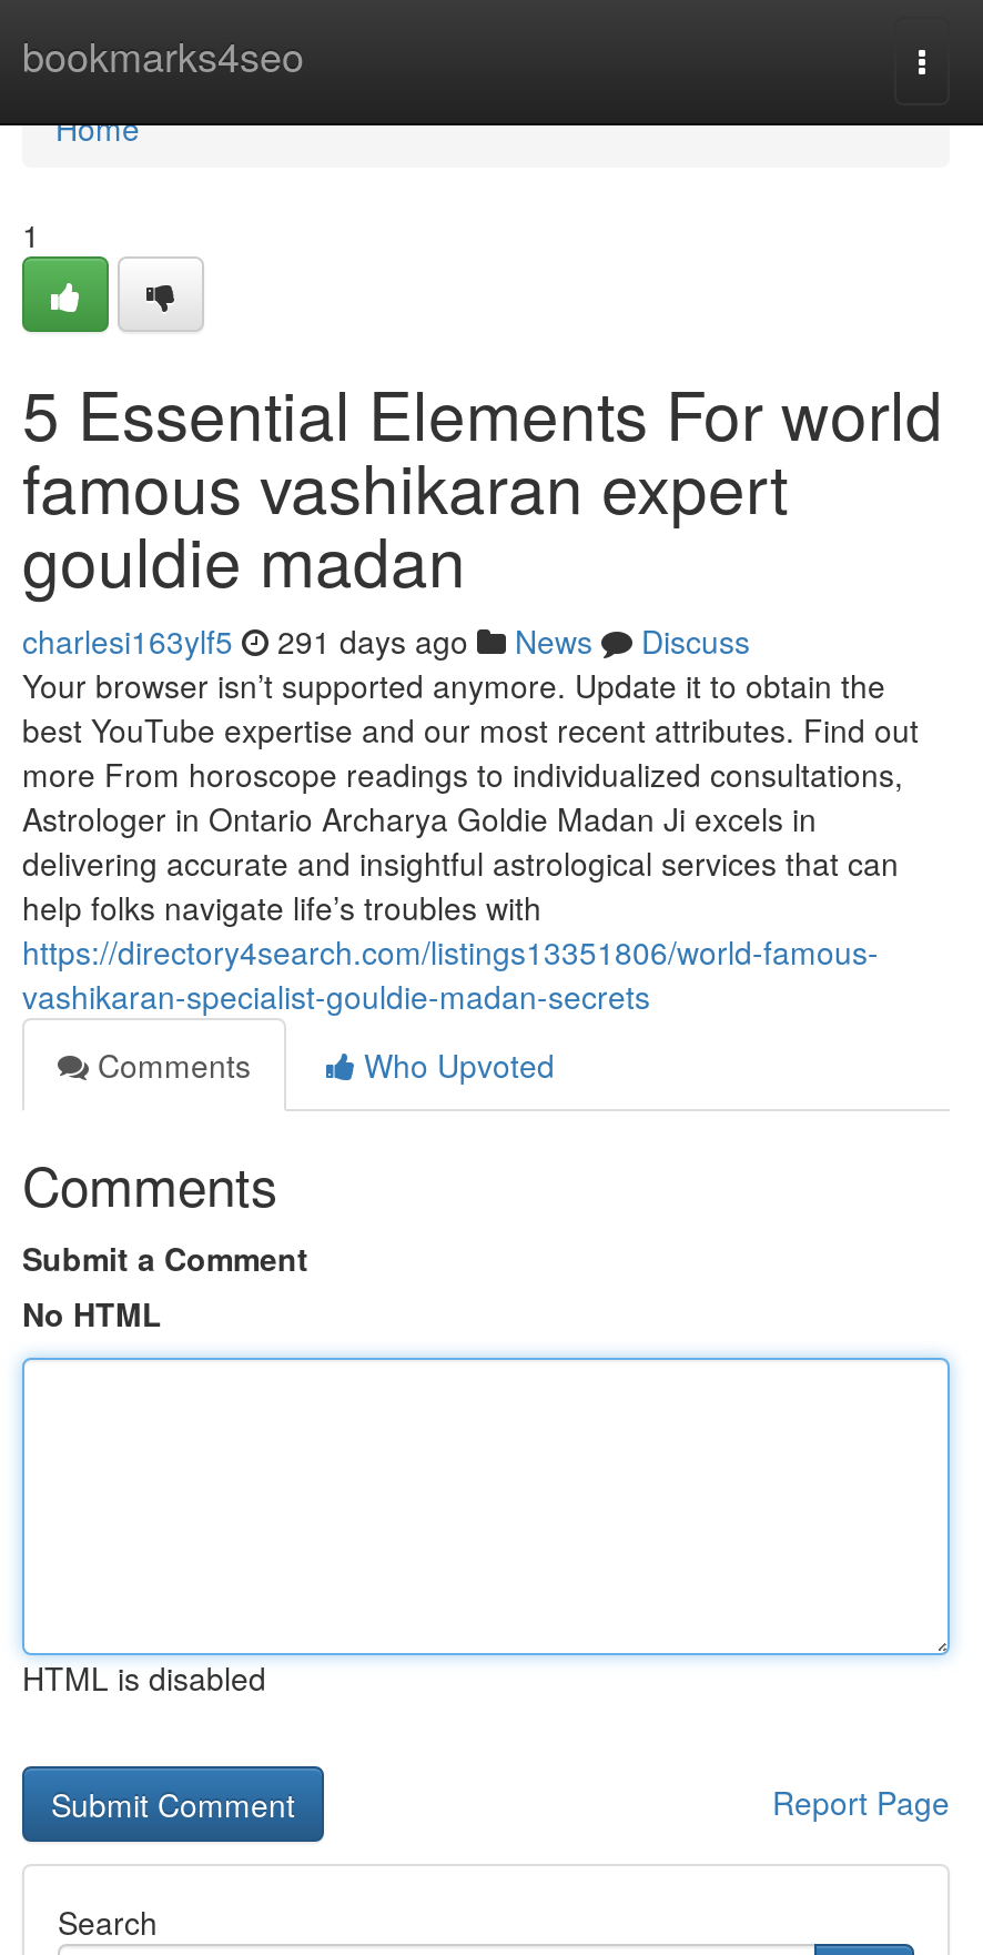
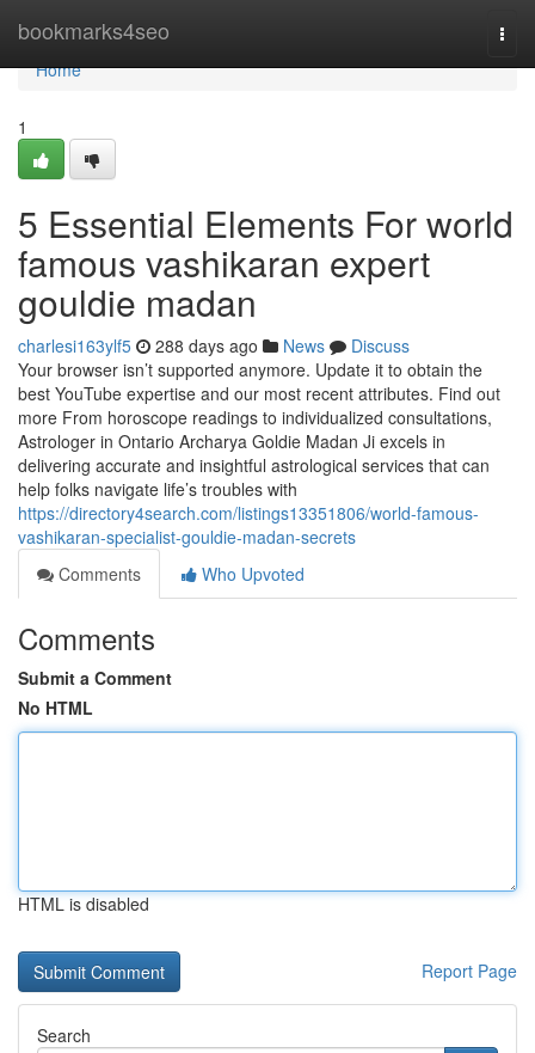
[22,618,750,663] charlesi163ylf5 291 days ago News Discuss -> [18,333,410,357] charlesi163ylf5 288 days ago News Discuss

